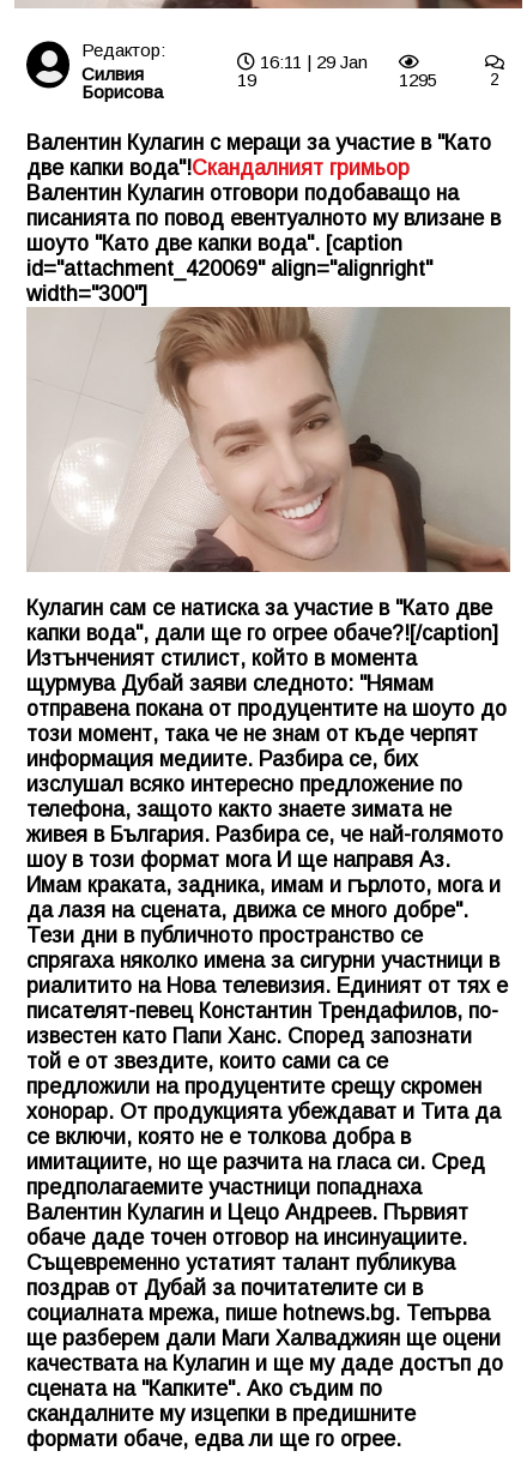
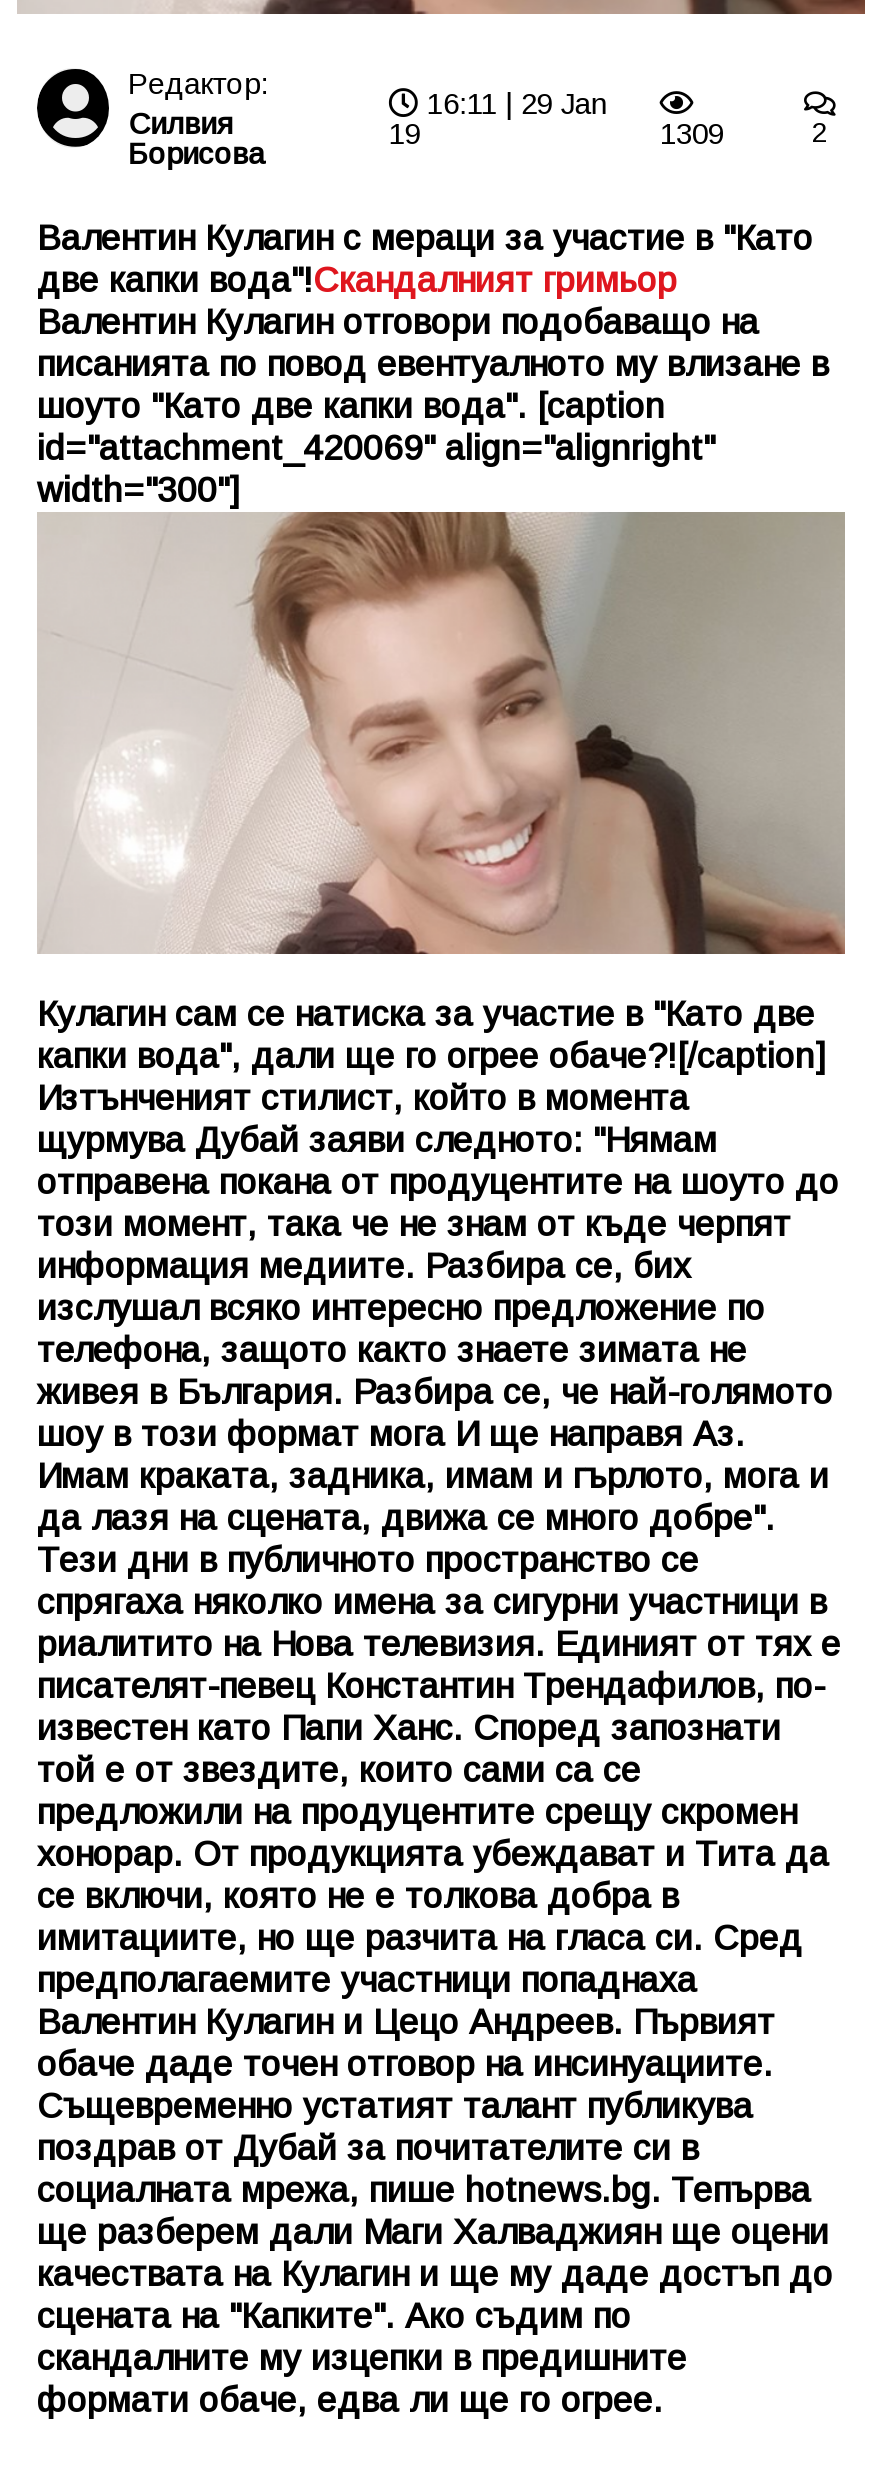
[399,69,438,89] 1295 -> [660,115,724,149] 1309

